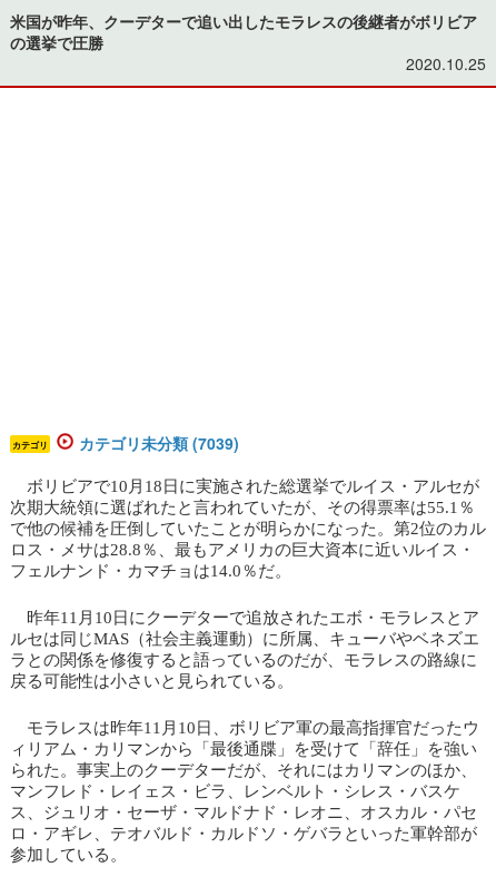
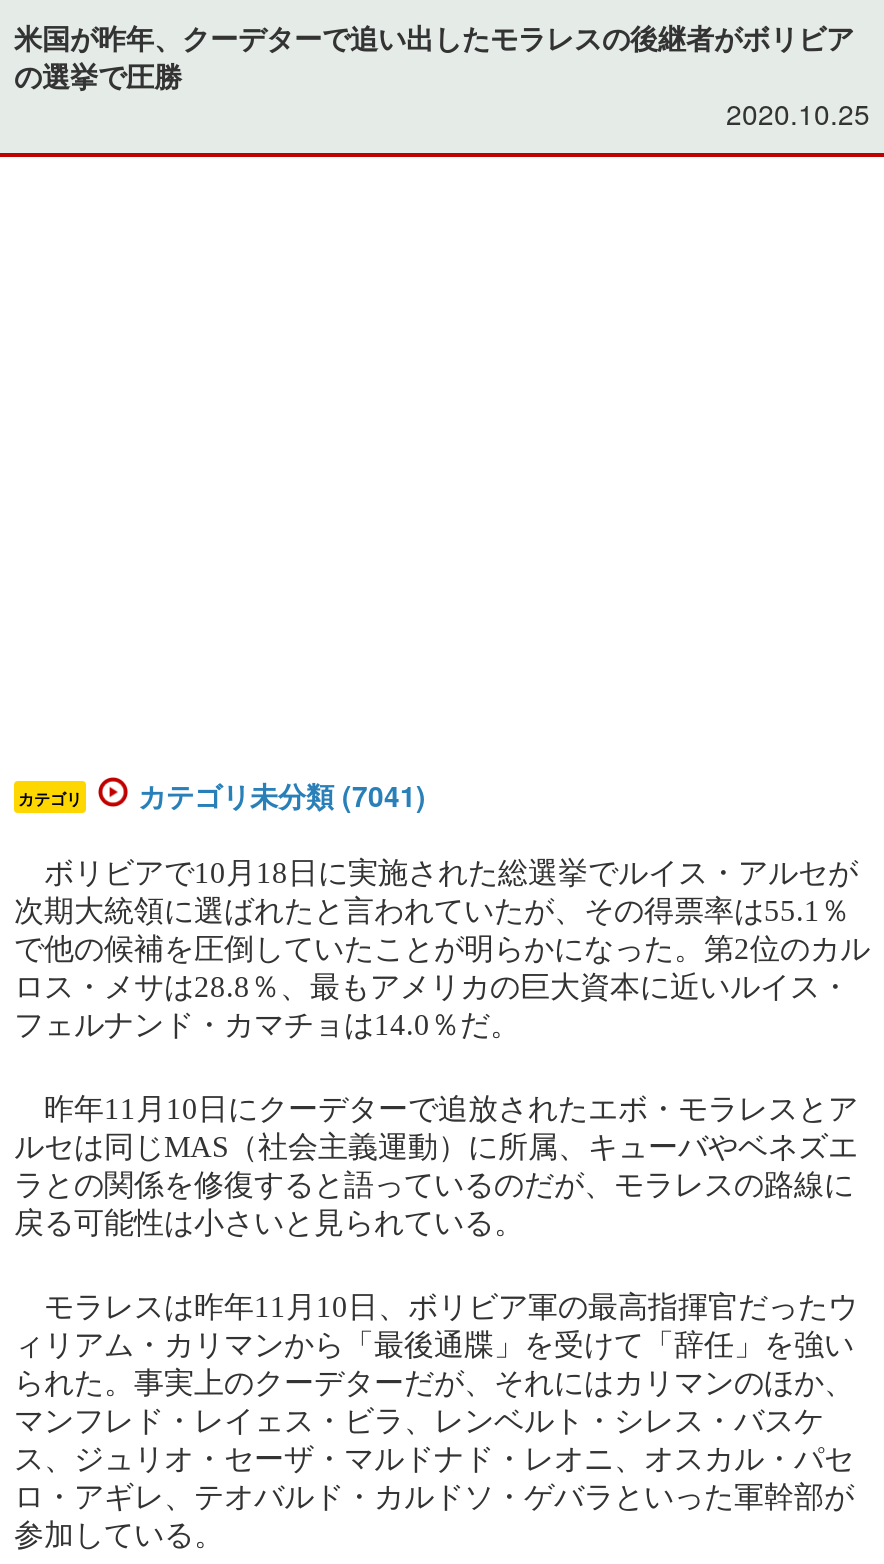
[79,432,239,454] カテゴリ未分類 (7039) -> [138,775,426,815] カテゴリ未分類 (7041)

